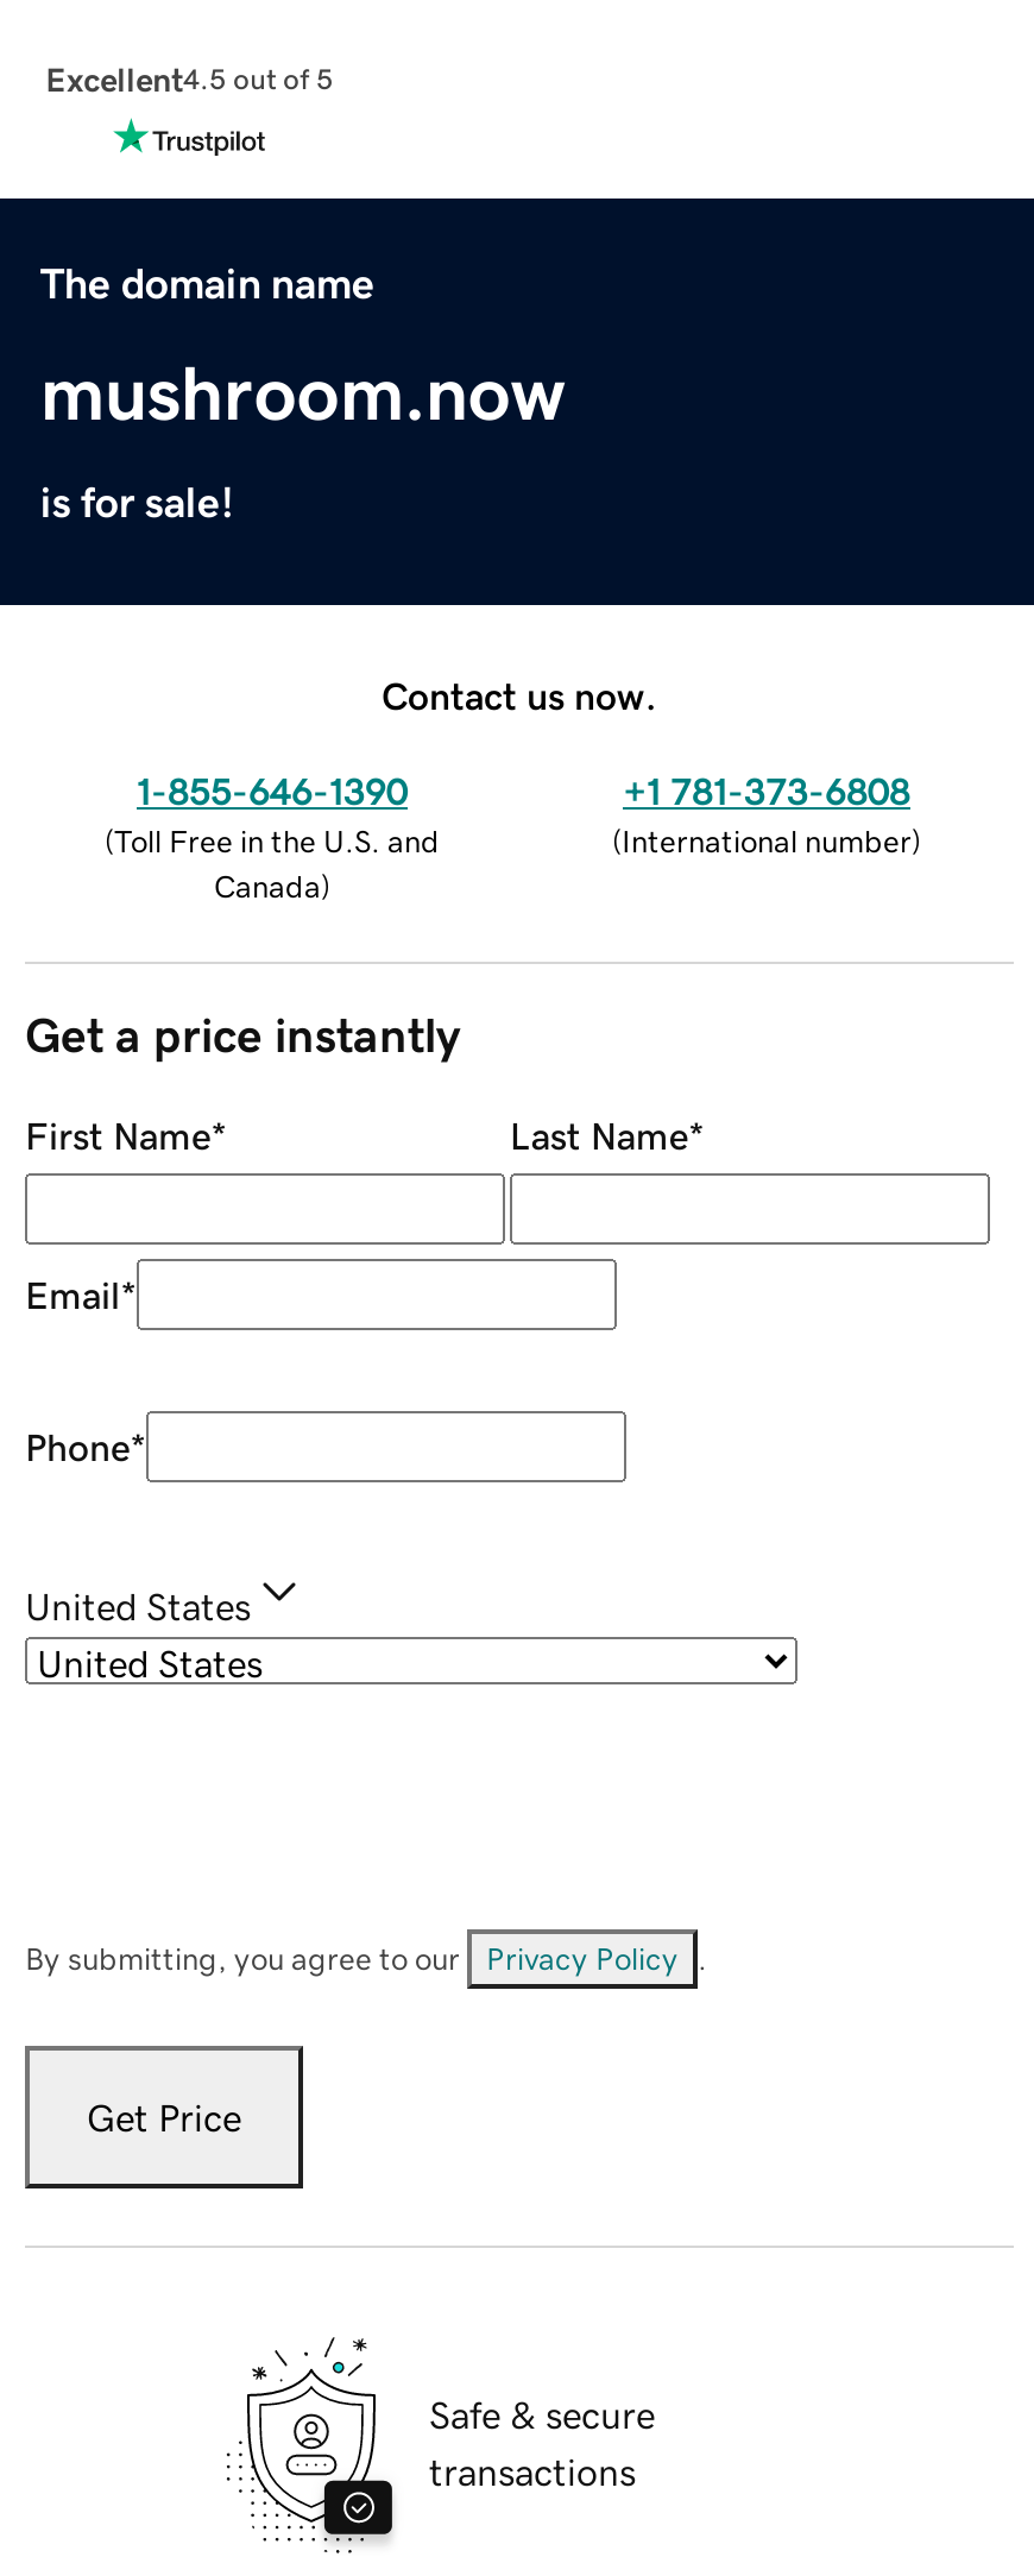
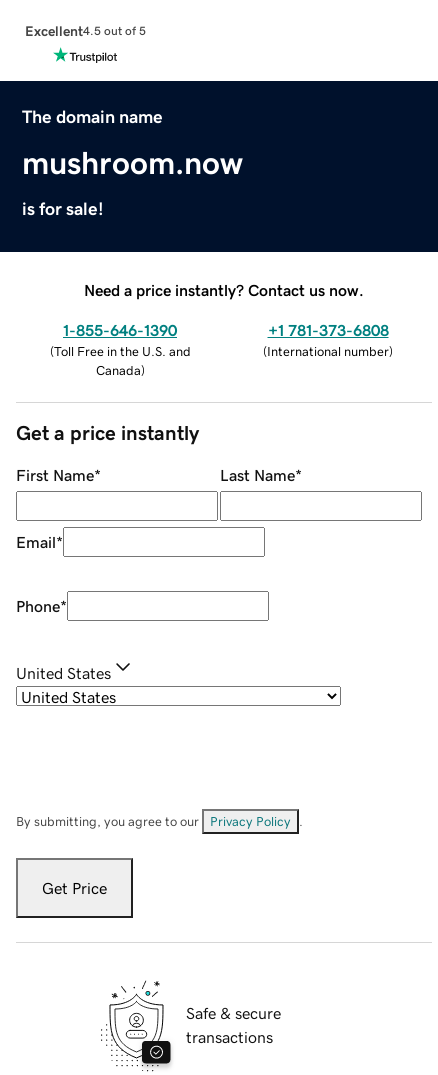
[382,675,657,713] Contact us now. -> [84,282,364,298] Need a price instantly? Contact us now.

